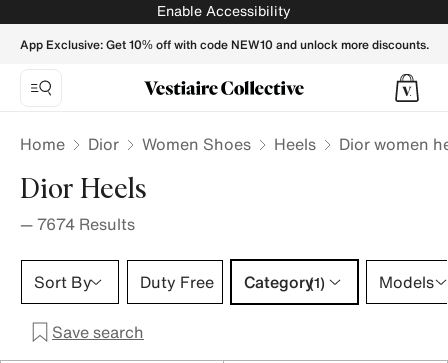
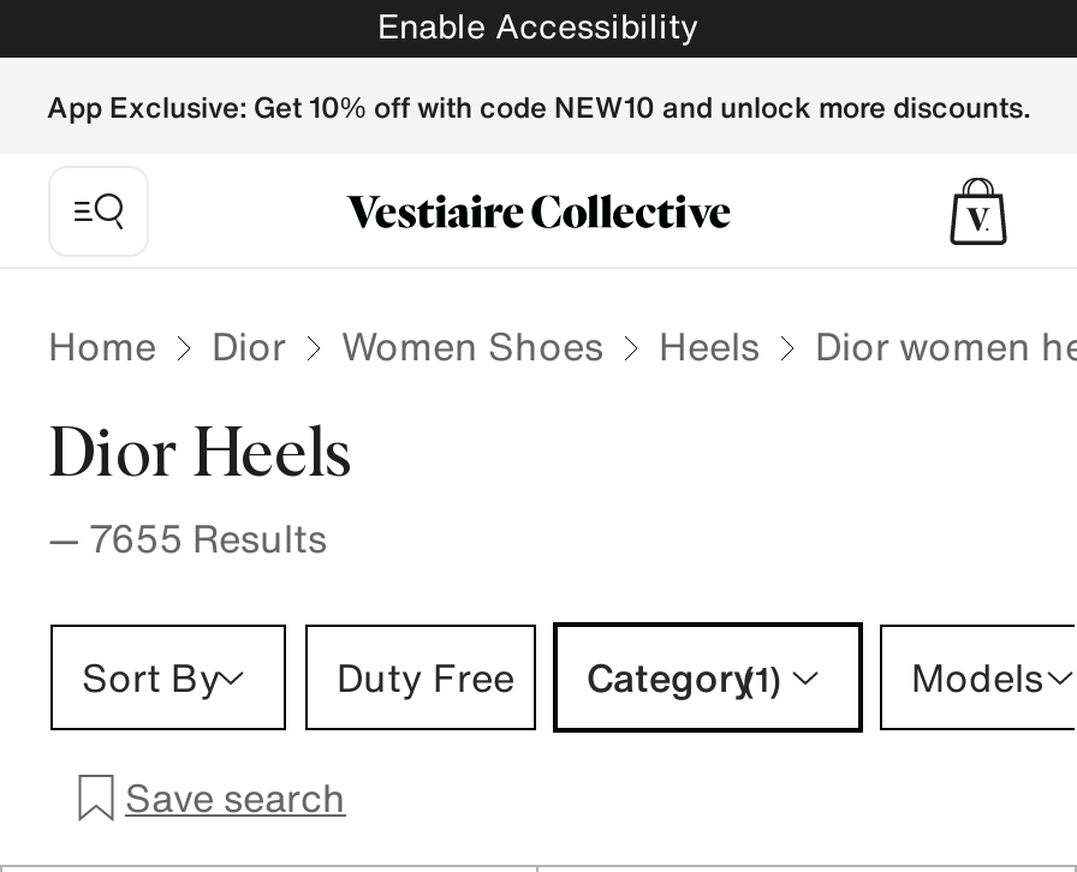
[20,212,135,236] — 7674 Results -> [48,509,327,567] — 7655 Results

